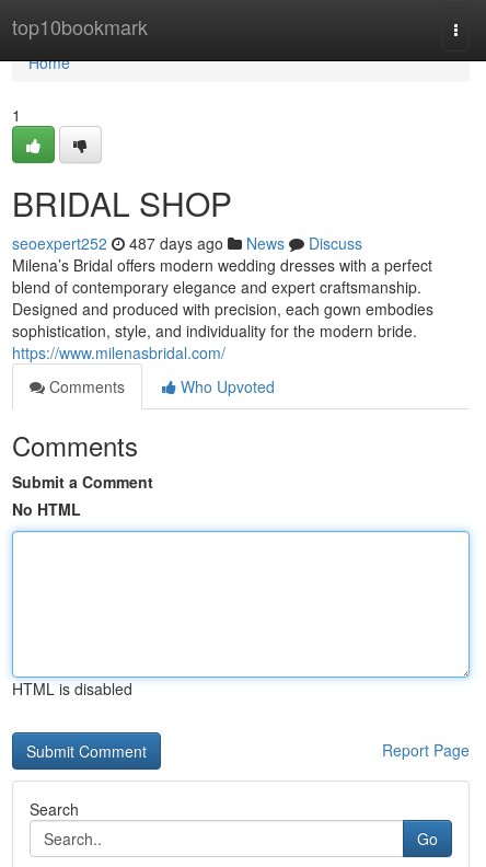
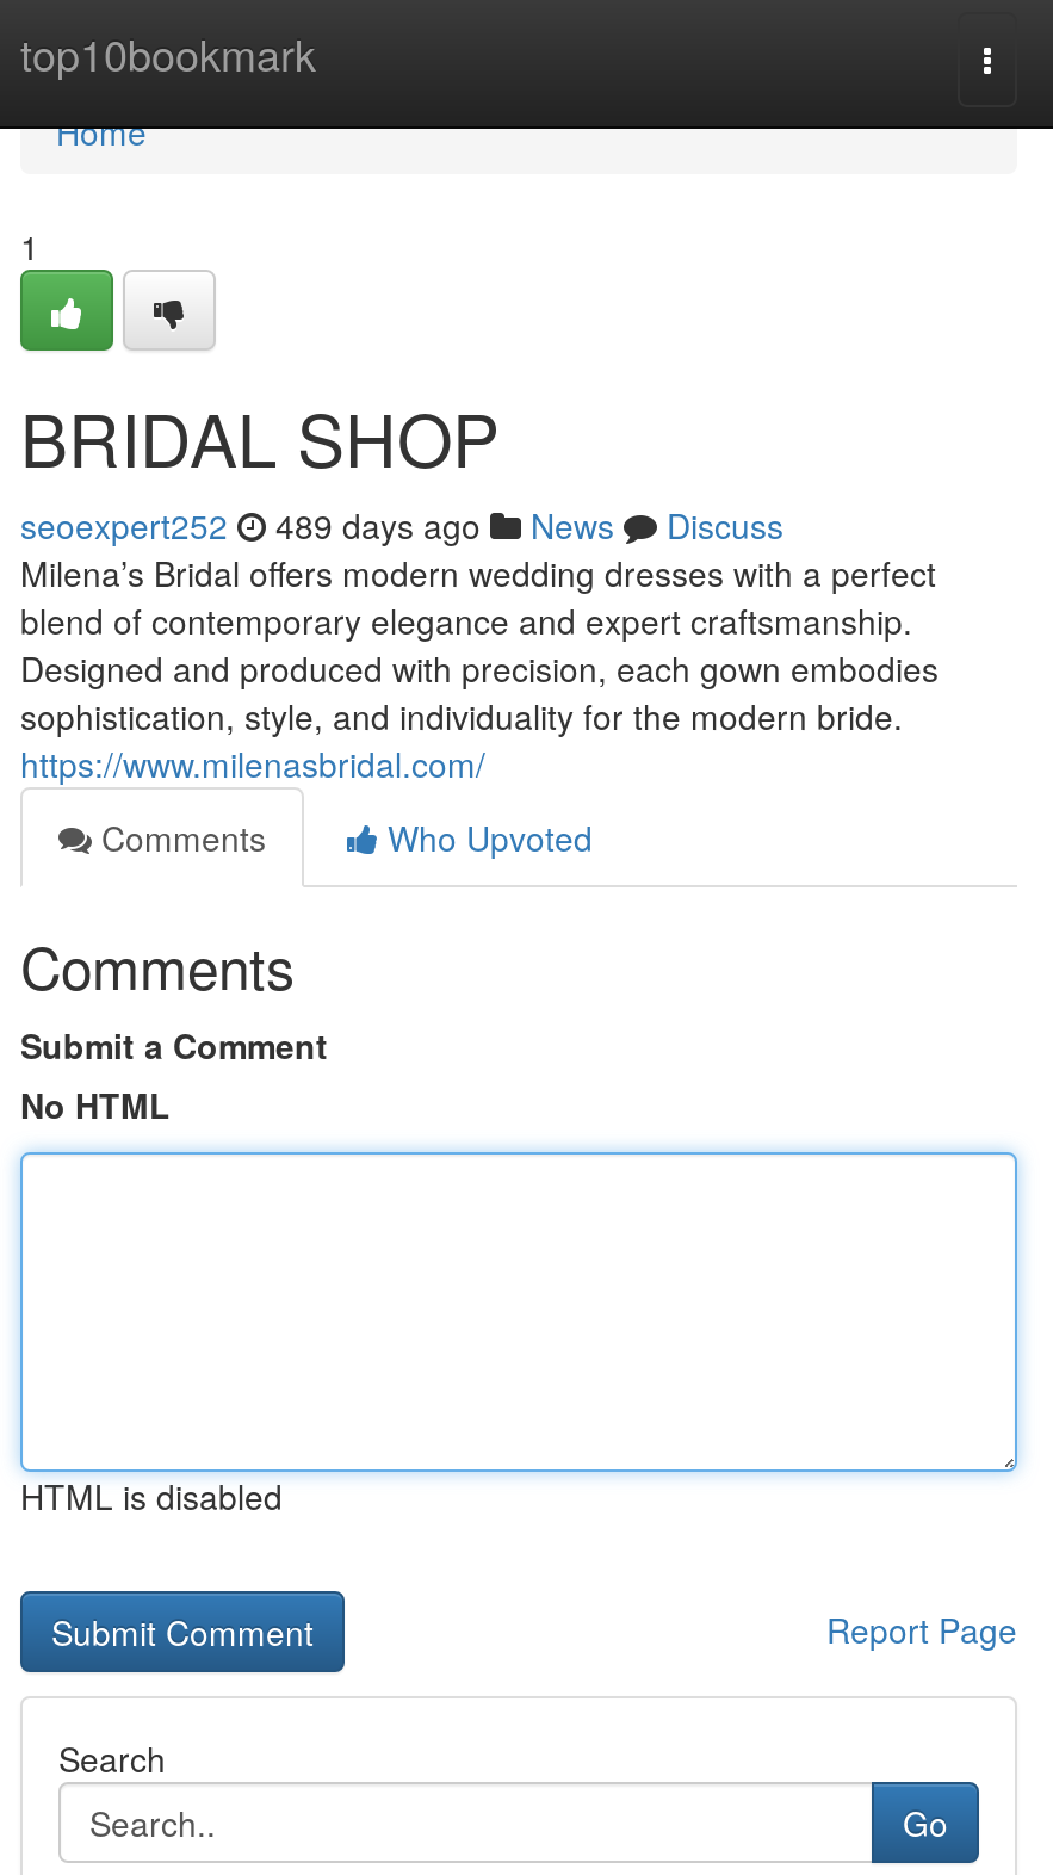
[12,232,362,254] seoexpert252 487 days ago News Discuss -> [20,501,783,549] seoexpert252 489 days ago News Discuss

